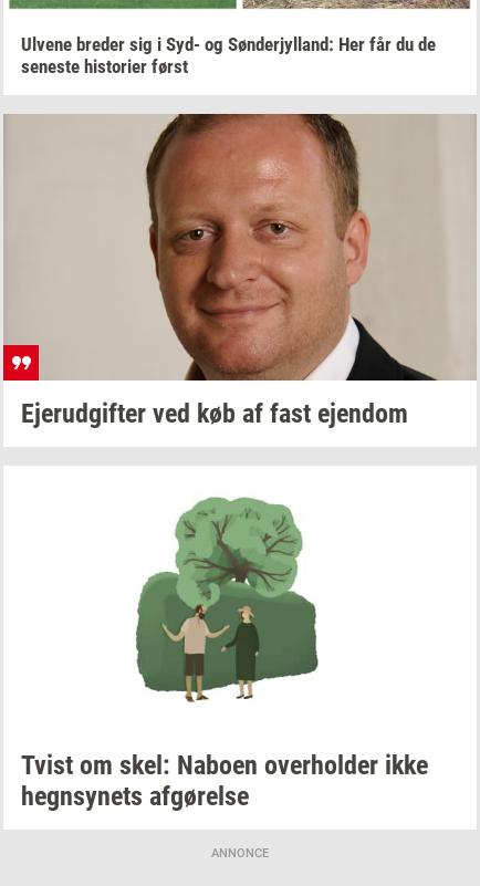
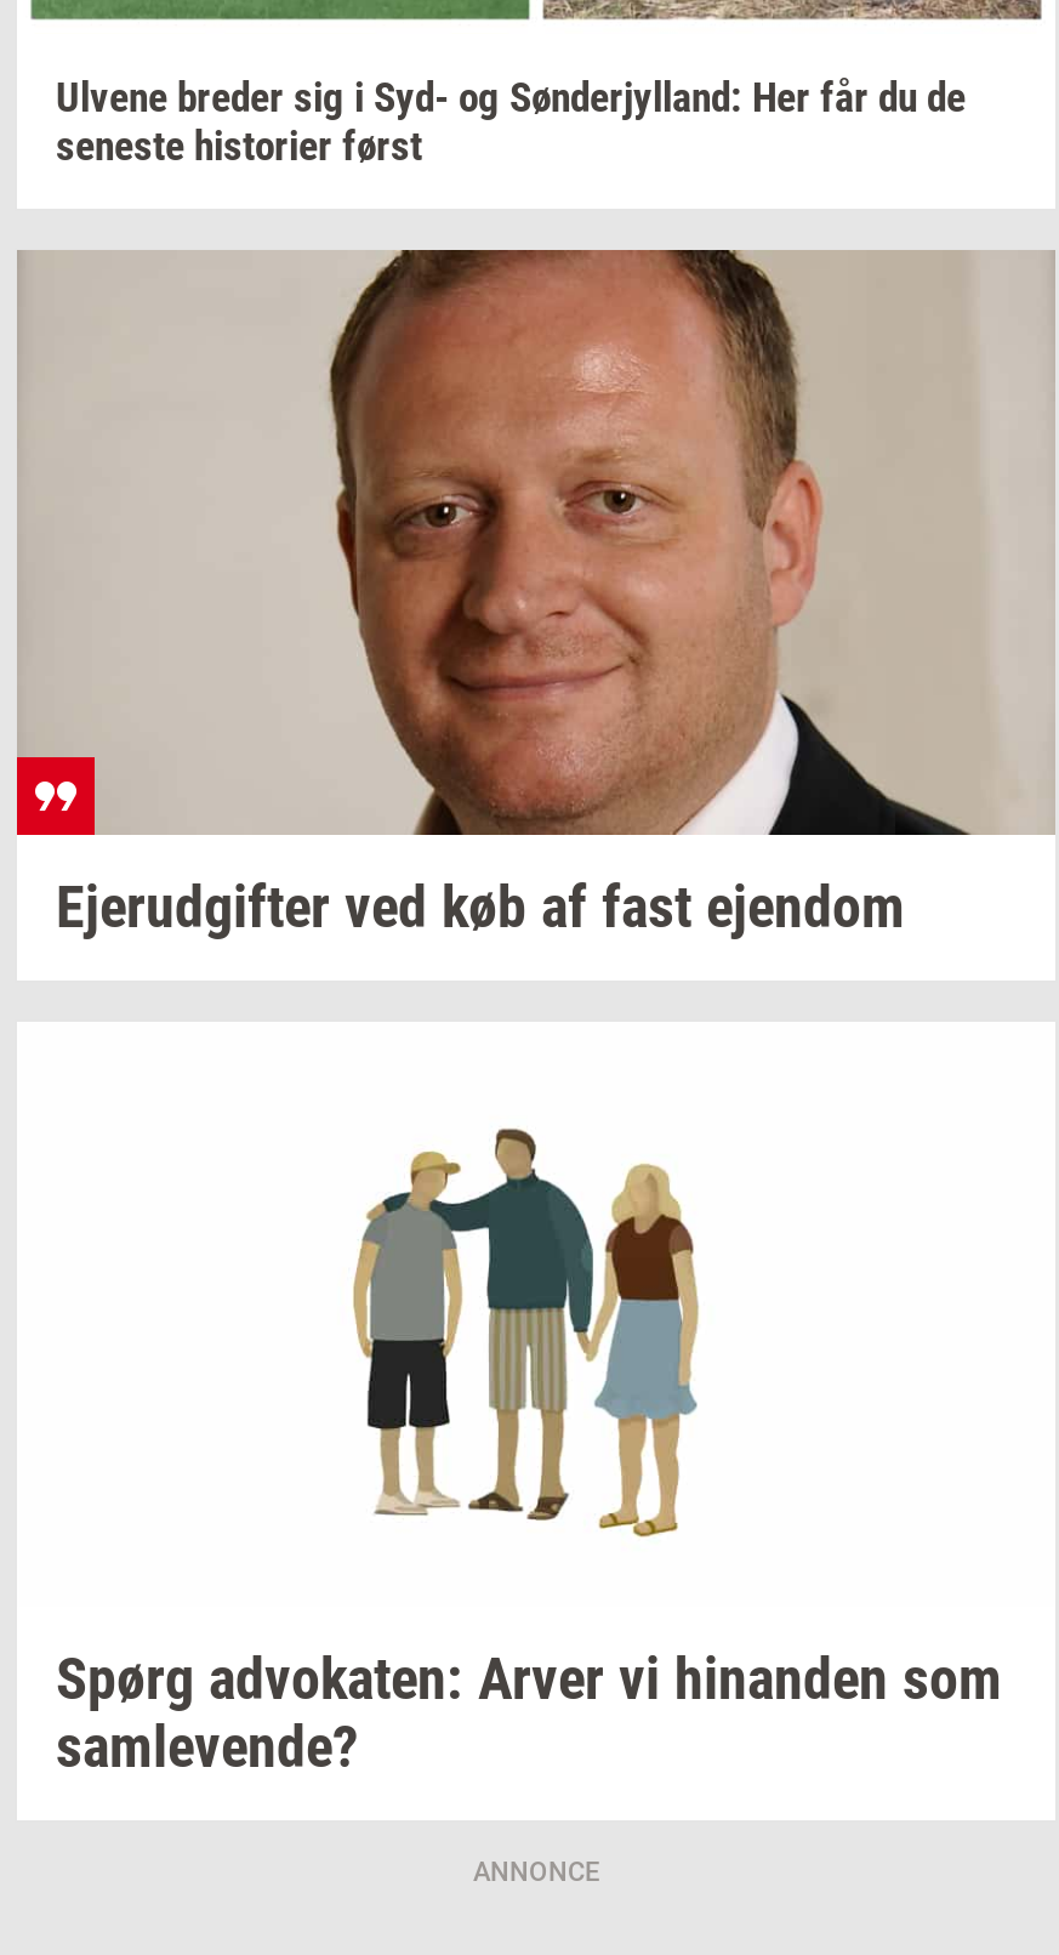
[135,497,320,703] [image] -> [308,1092,708,1541] [image]
[21,750,428,812] Tvist om skel: Naboen overholder ikke | hegnsynets afgørelse -> [56,1645,1002,1781] Spørg advokaten: Arver vi hinanden som | samlevende?

